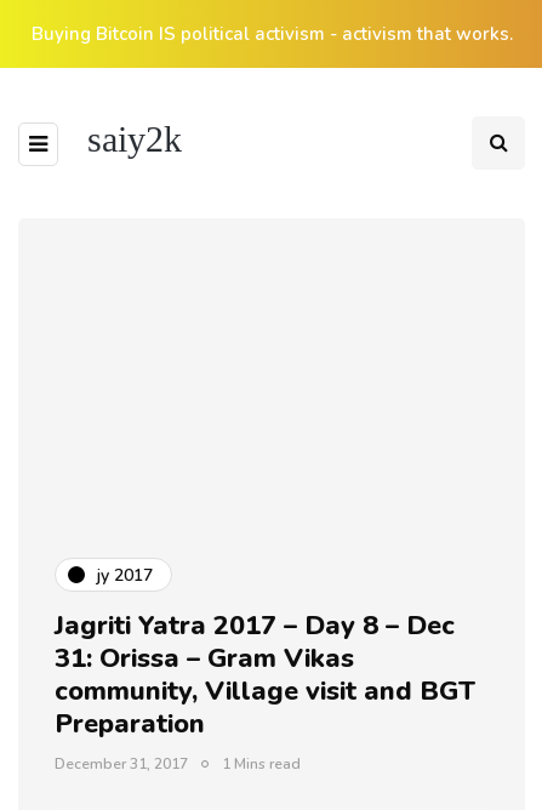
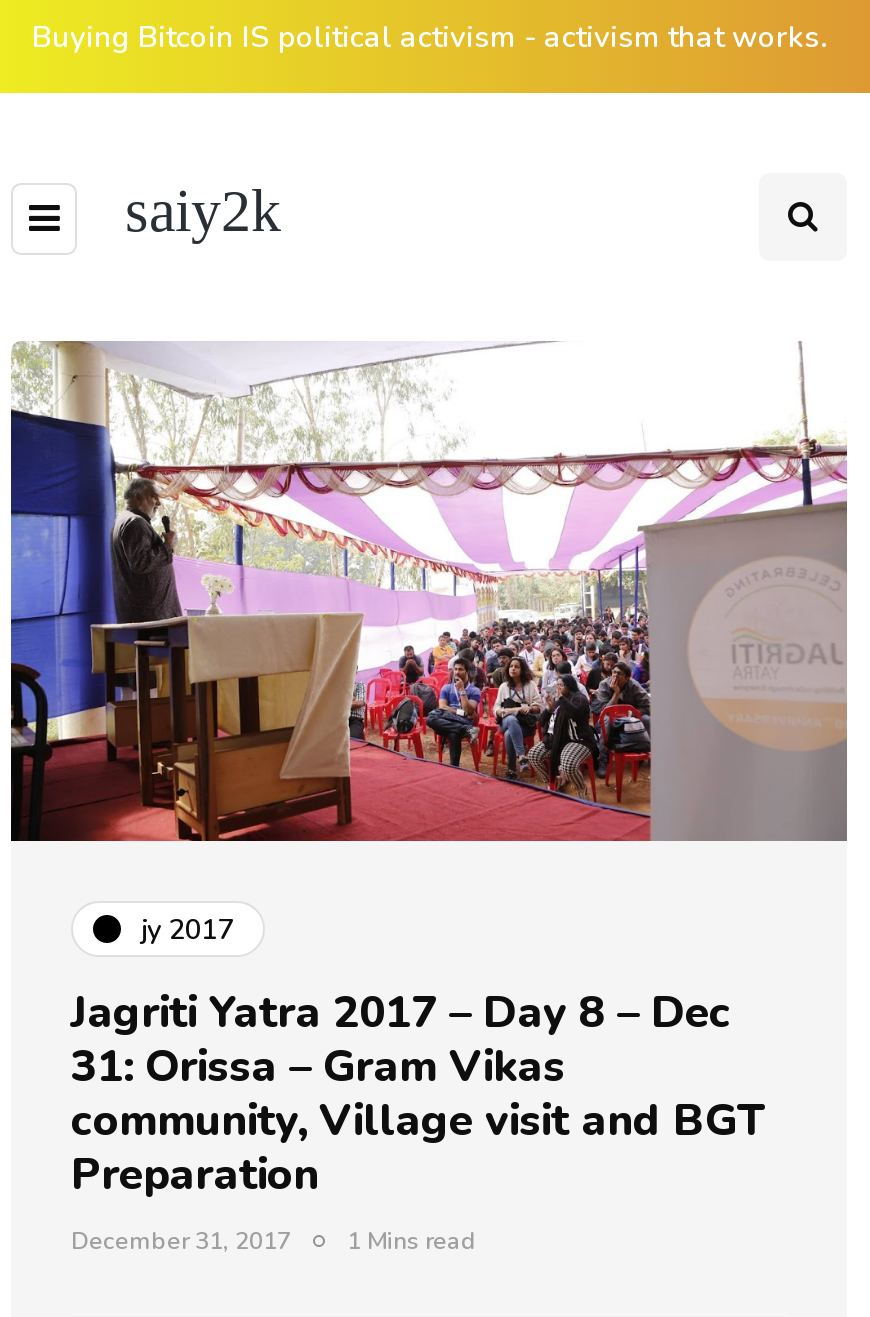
none -> [9,339,849,843] [image]

